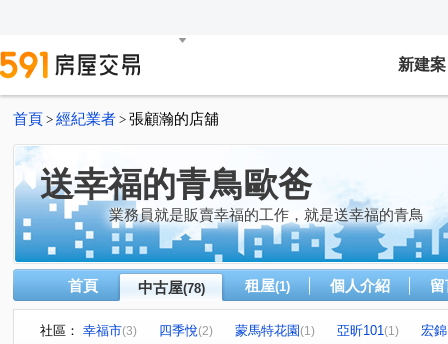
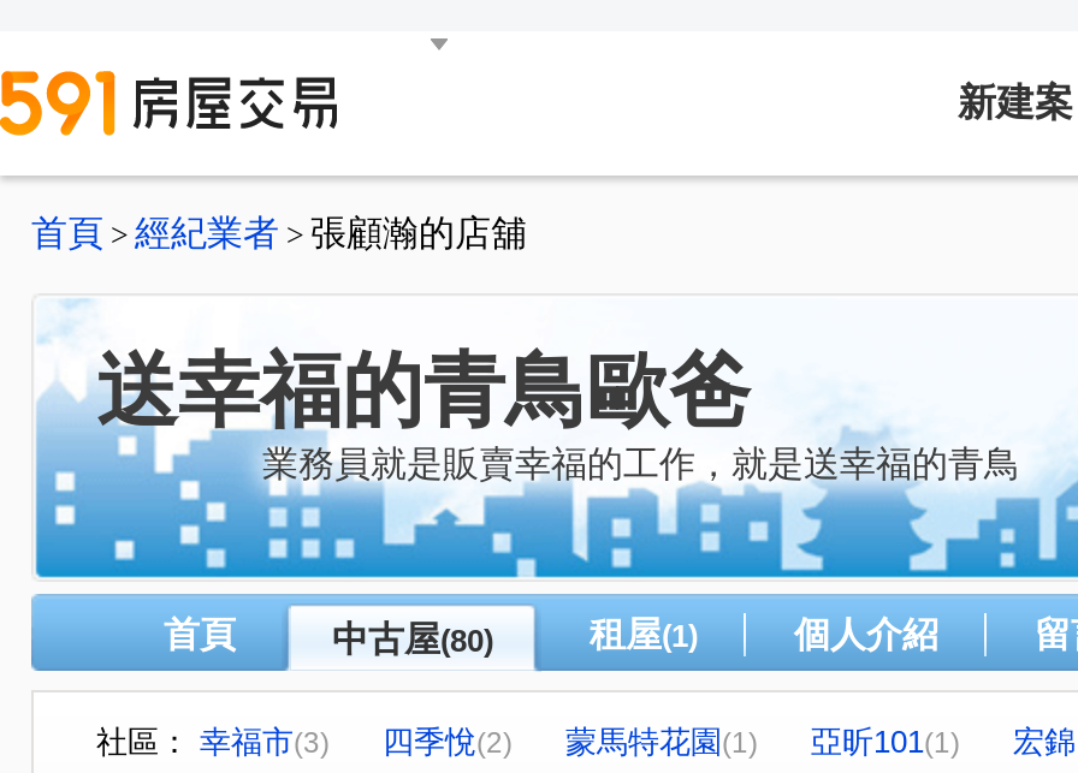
[138,279,205,296] 中古屋(78) -> [332,618,493,659] 中古屋(80)

